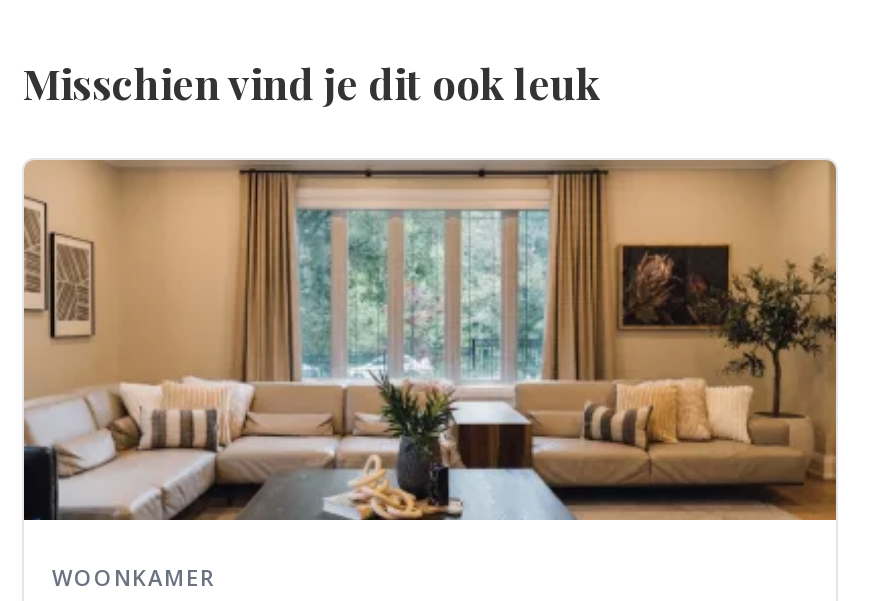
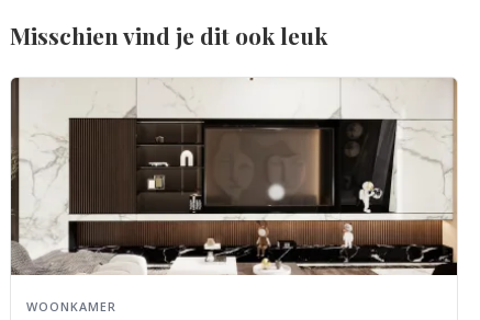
[22,158,838,522] [image] -> [10,78,458,276] [image]

